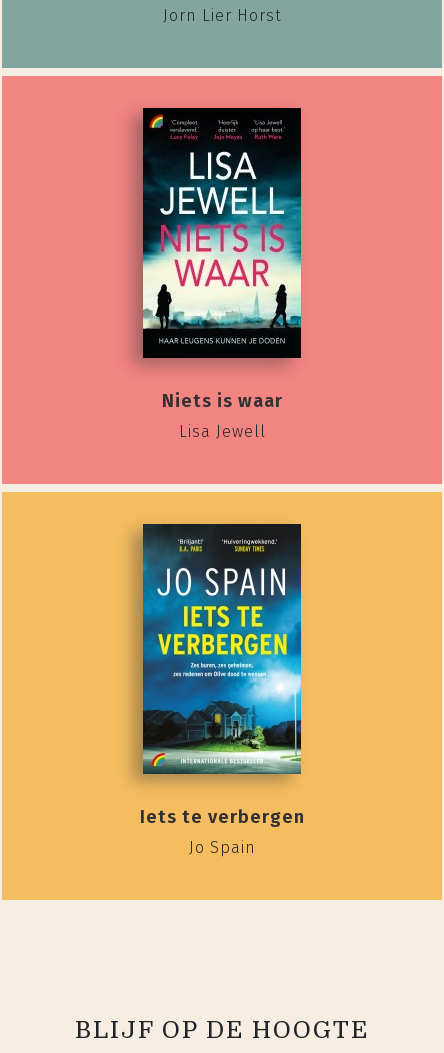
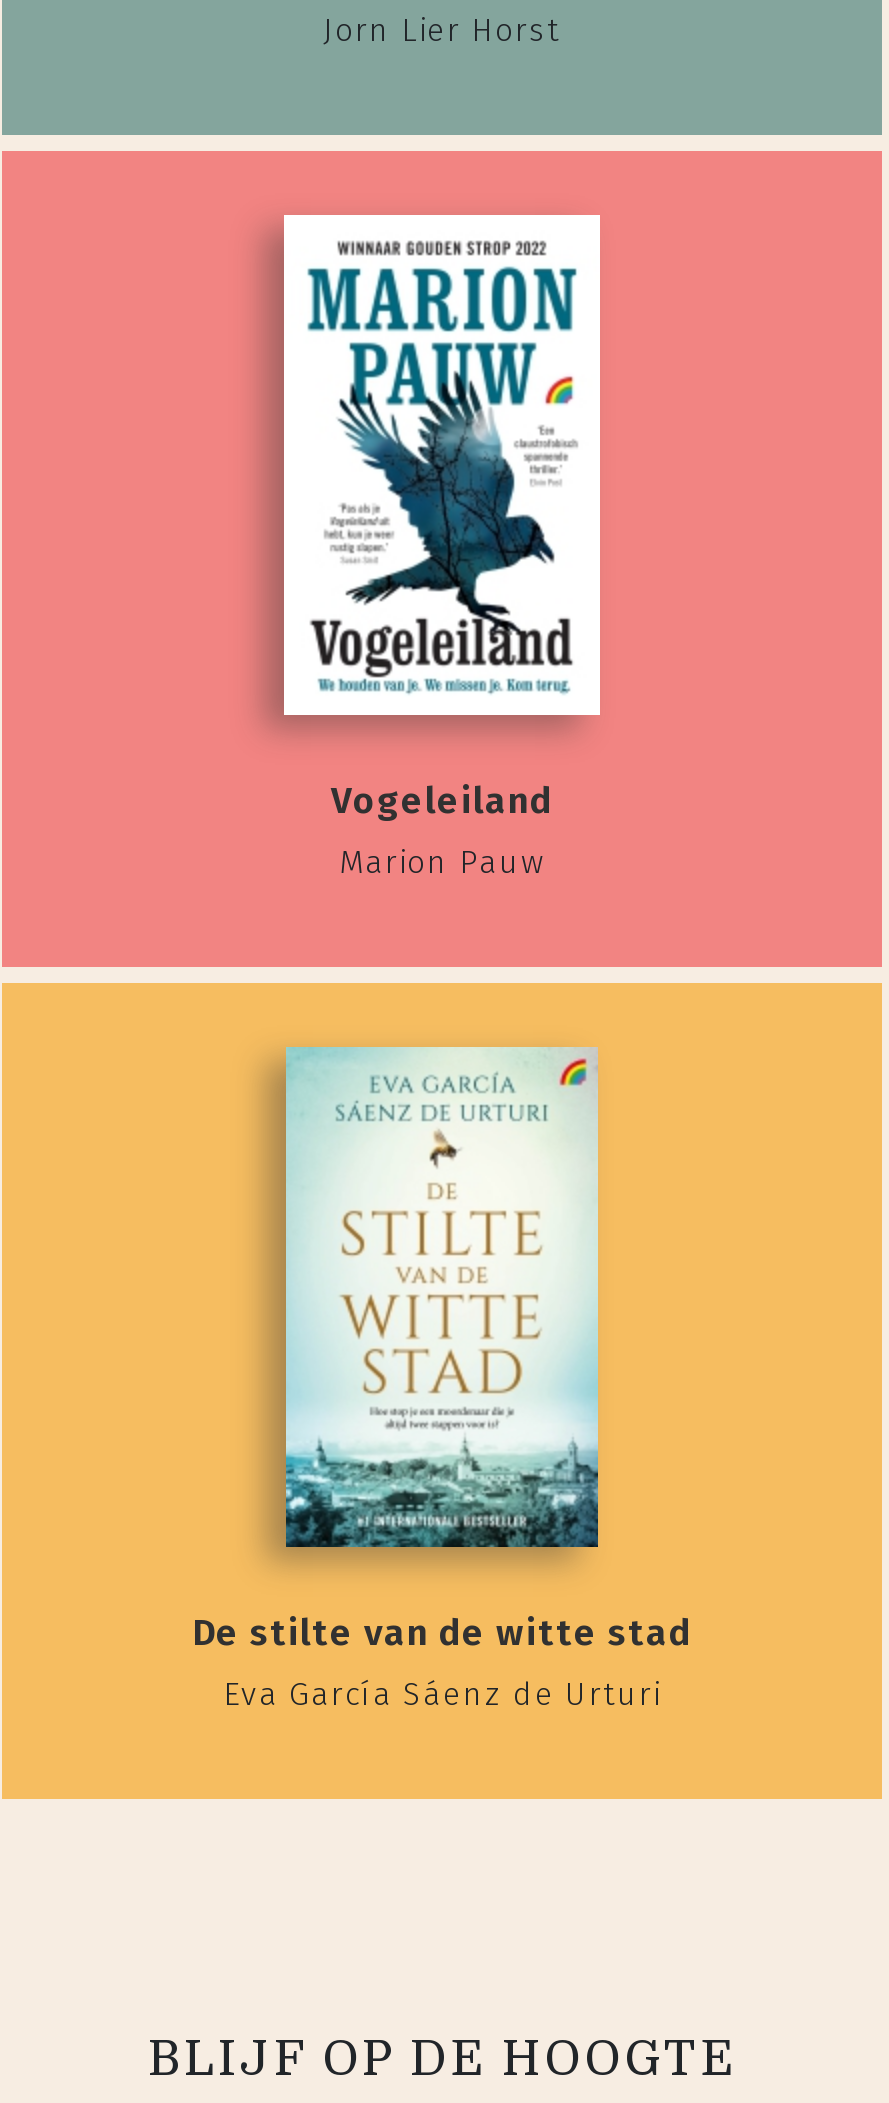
[142,107,302,412] [image] | Niets is waar -> [282,213,602,823] [image] | Vogeleiland
[178,422,265,441] Lisa Jewell -> [339,843,545,881] Marion Pauw
[139,523,304,828] [image] | Iets te verbergen -> [192,1045,692,1655] [image] | De stilte van de witte stad
[188,838,255,857] Jo Spain -> [223,1675,661,1713] Eva García Sáenz de Urturi

